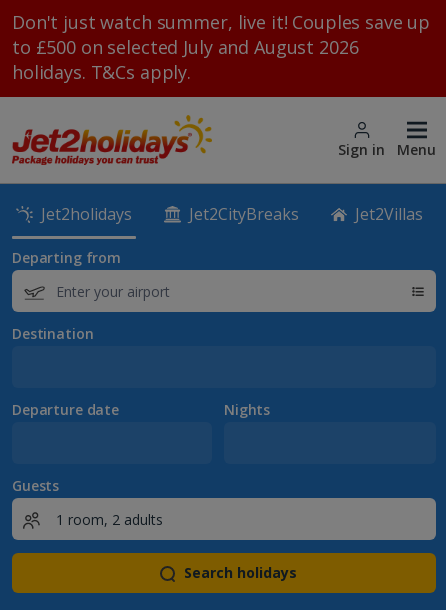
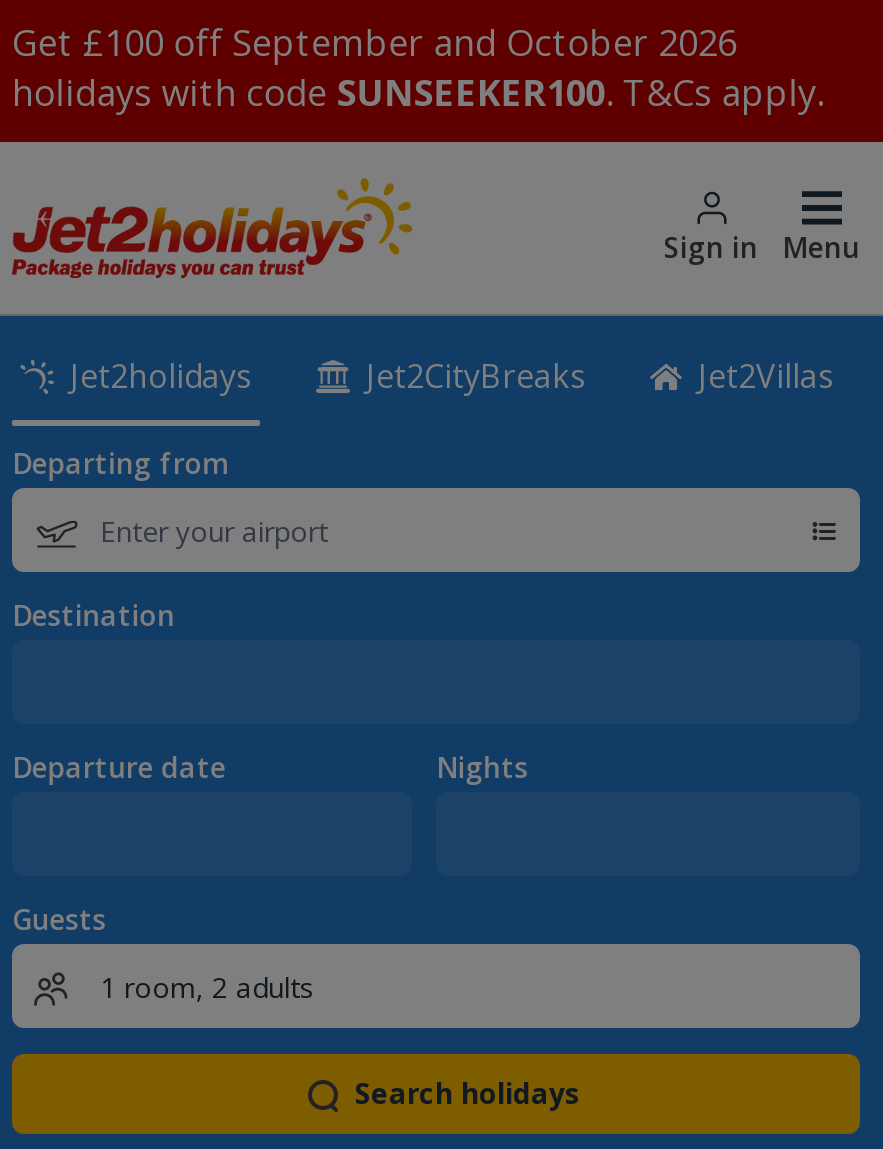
[12,10,430,84] Don't just watch summer, live it! Couples save up | to £500 on selected July and August 2026 | holidays. T&Cs apply. -> [12,18,824,116] Get £100 off September and October 2026 | holidays with code SUNSEEKER100. T&Cs apply.

